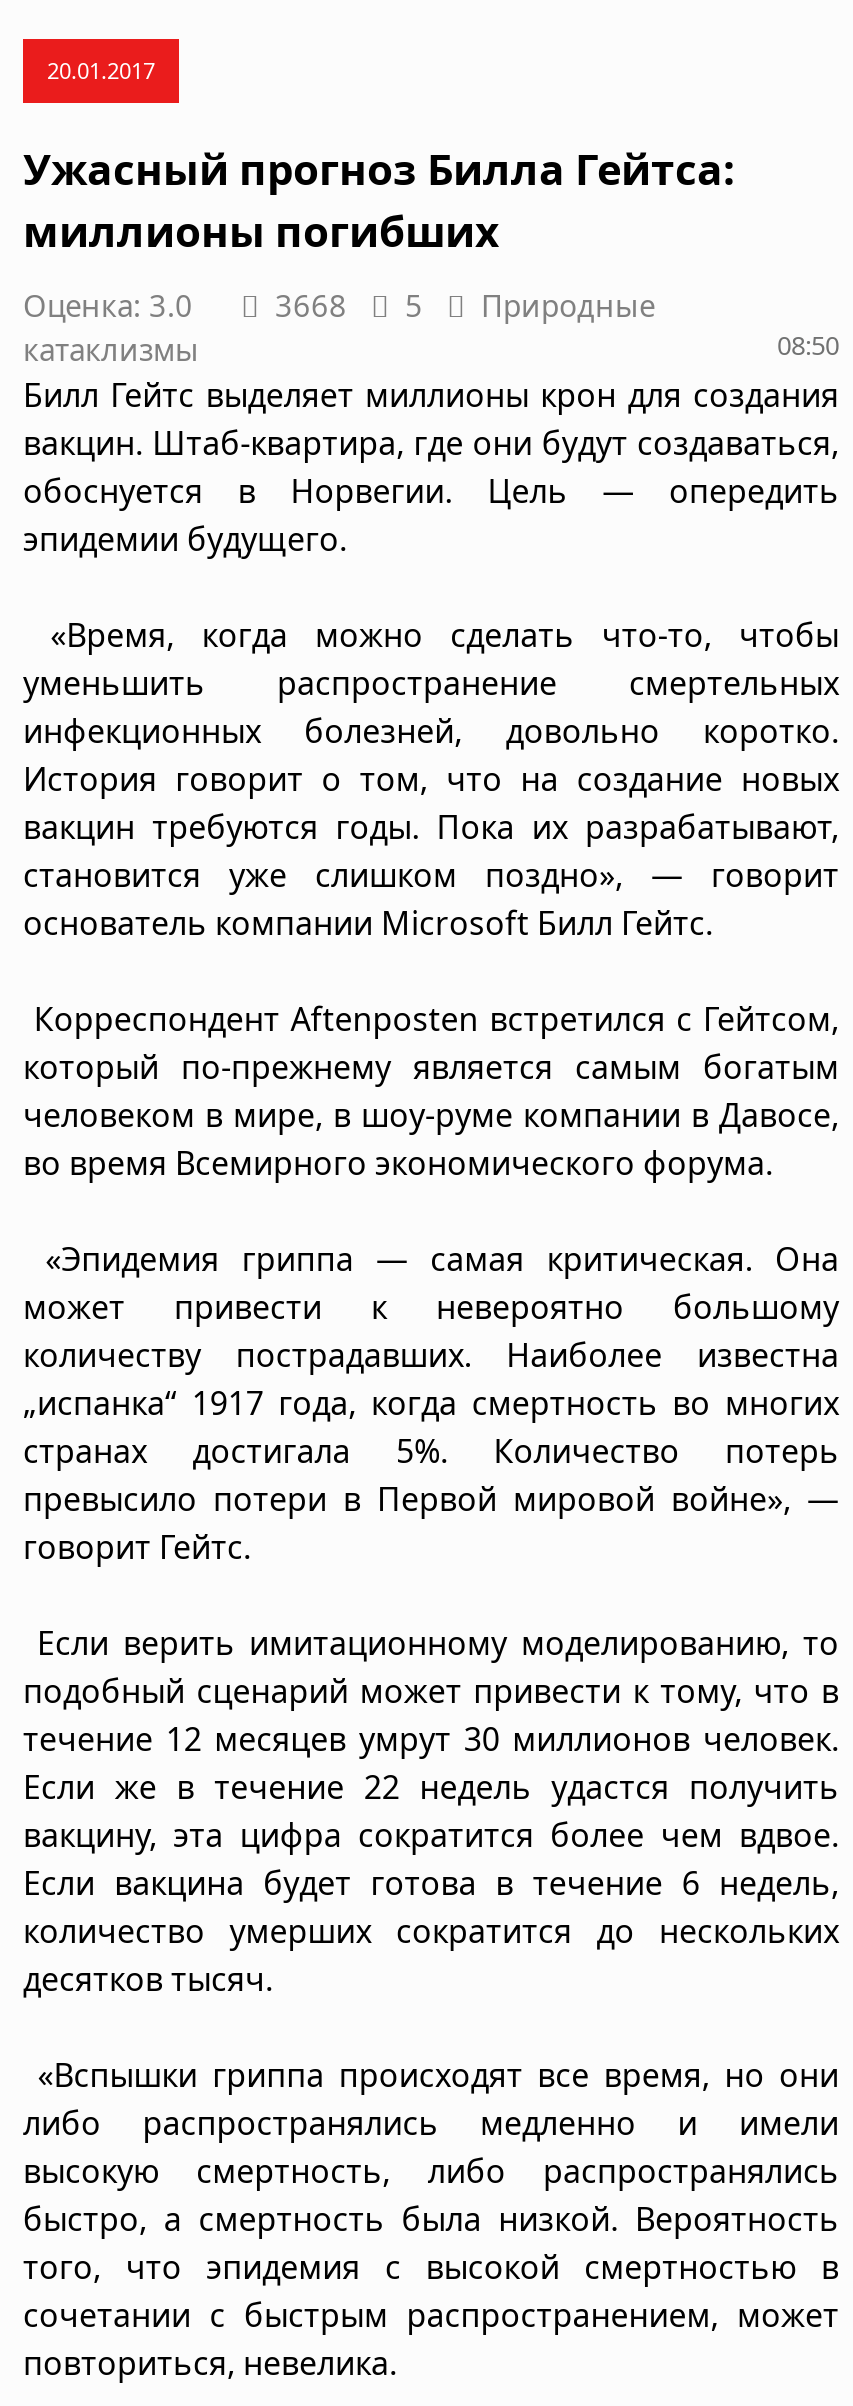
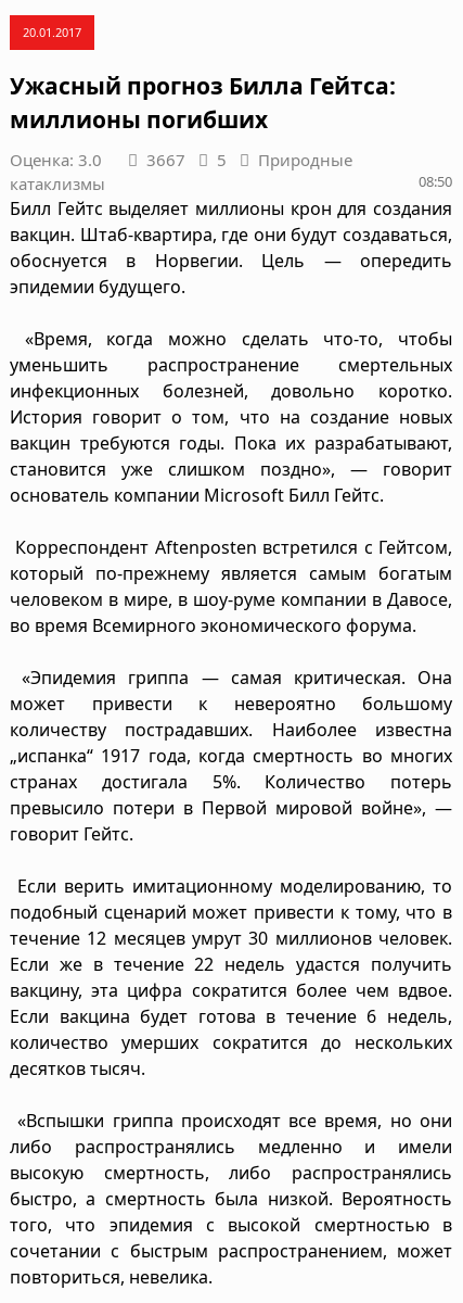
[23,285,655,325] Оценка: 3.0 3668 5 Природные -> [10,149,352,170] Оценка: 3.0 3667 5 Природные

